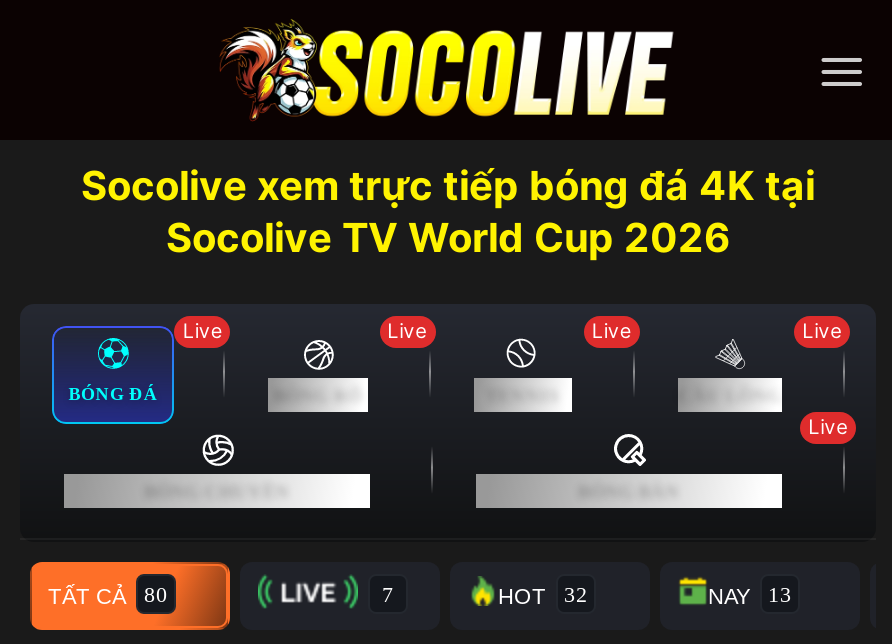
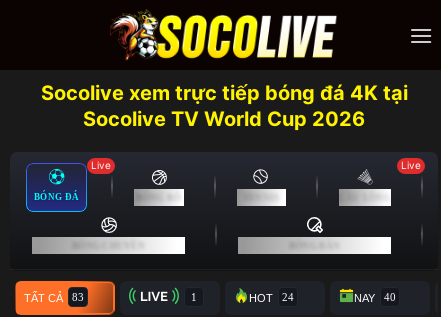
[387,318,427,342] Live -> none
[592,318,632,342] Live -> none
[808,414,848,438] Live -> none

